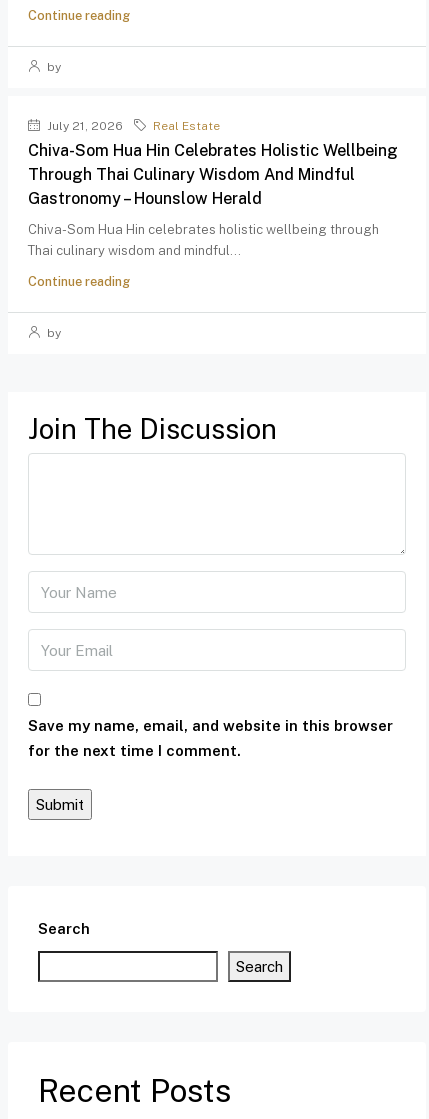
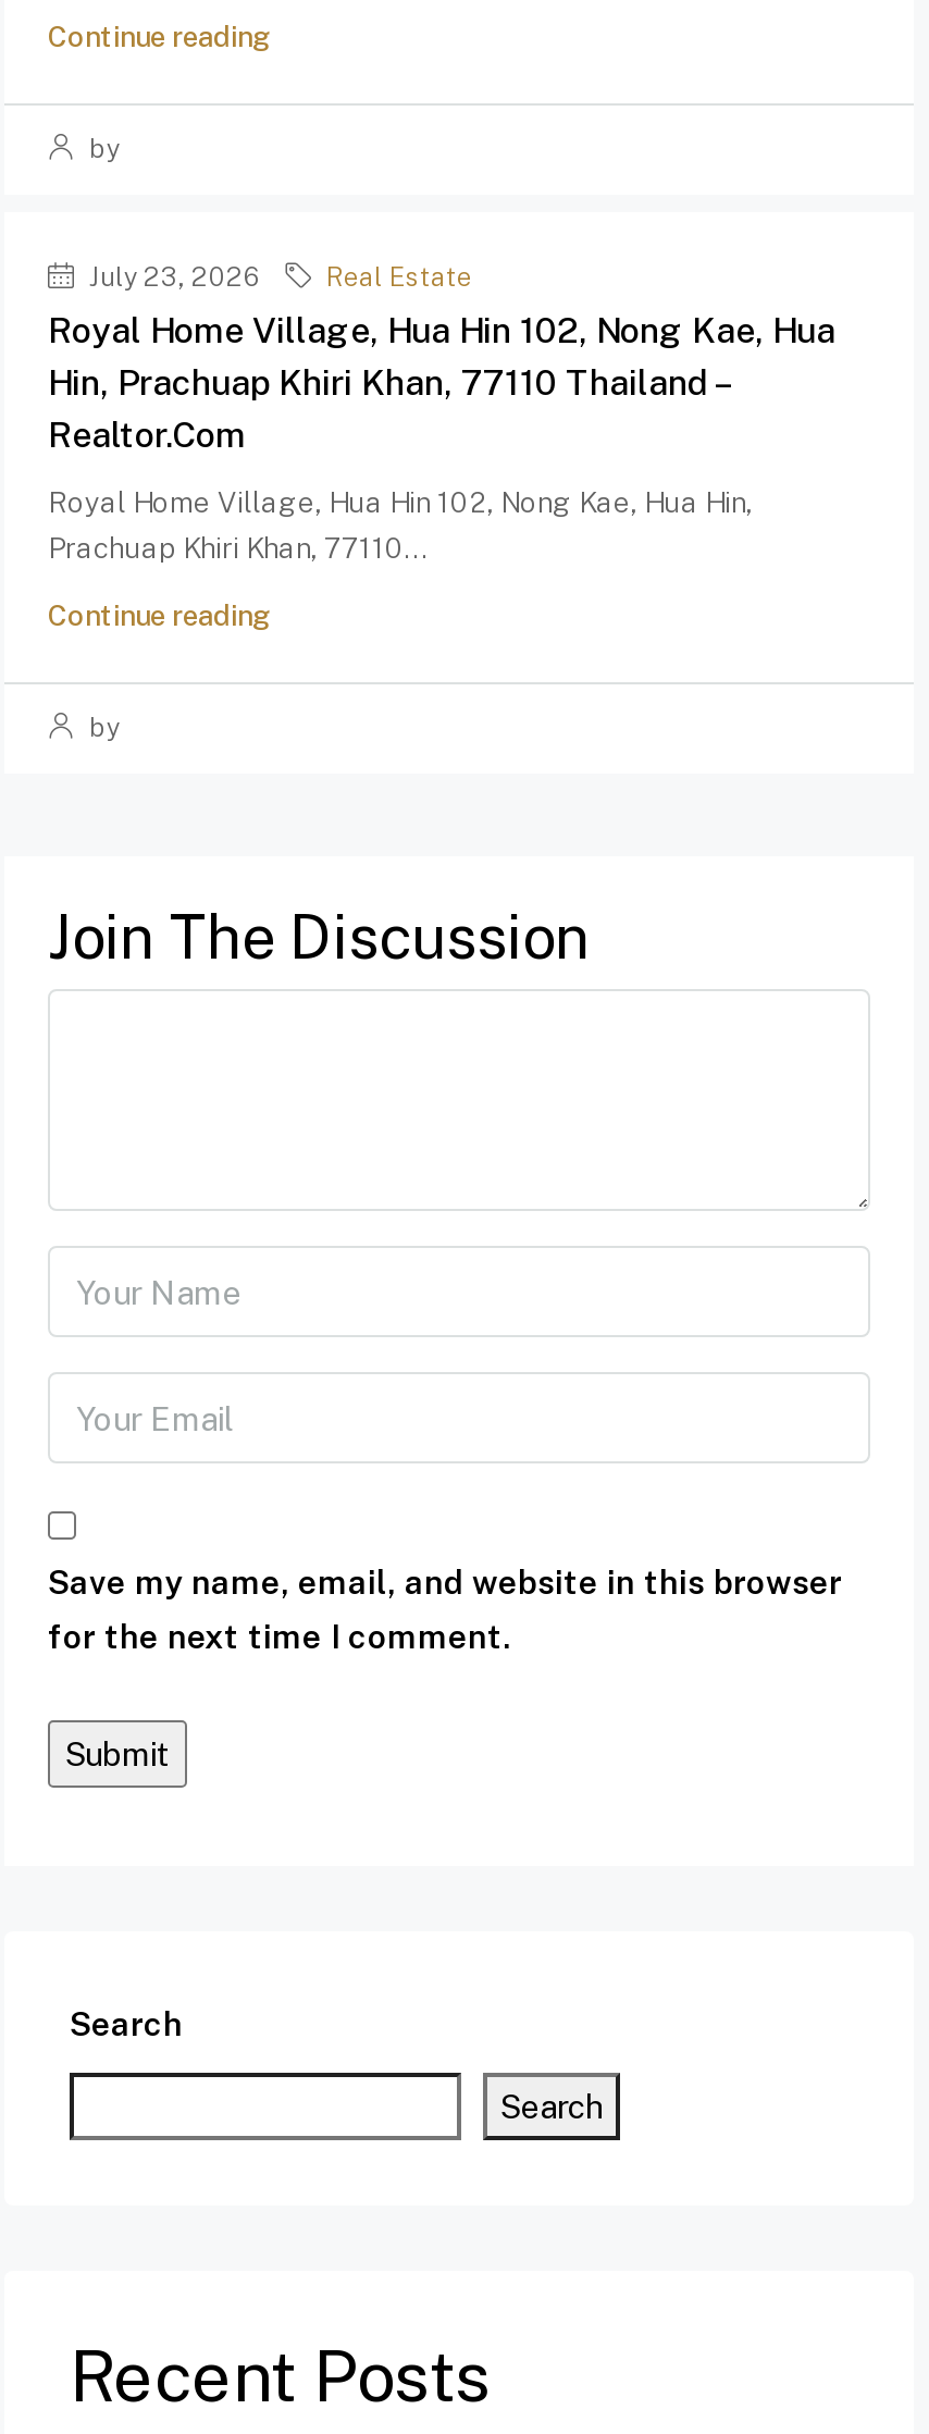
[44,119,123,133] July 21, 2026 -> [83,263,261,293] July 23, 2026
[28,141,398,208] Chiva-Som Hua Hin Celebrates Holistic Wellbeing | Through Thai Culinary Wisdom And Mindful | Gastronomy – Hounslow Herald -> [48,311,835,457] Royal Home Village, Hua Hin 102, Nong Kae, Hua | Hin, Prachuap Khiri Khan, 77110 Thailand – | Realtor.com
[28,222,379,258] Chiva-Som Hua Hin celebrates holistic wellbeing through | Thai culinary wisdom and mindful... -> [48,487,753,565] Royal Home Village, Hua Hin 102, Nong Kae, Hua Hin, | Prachuap Khiri Khan, 77110...

